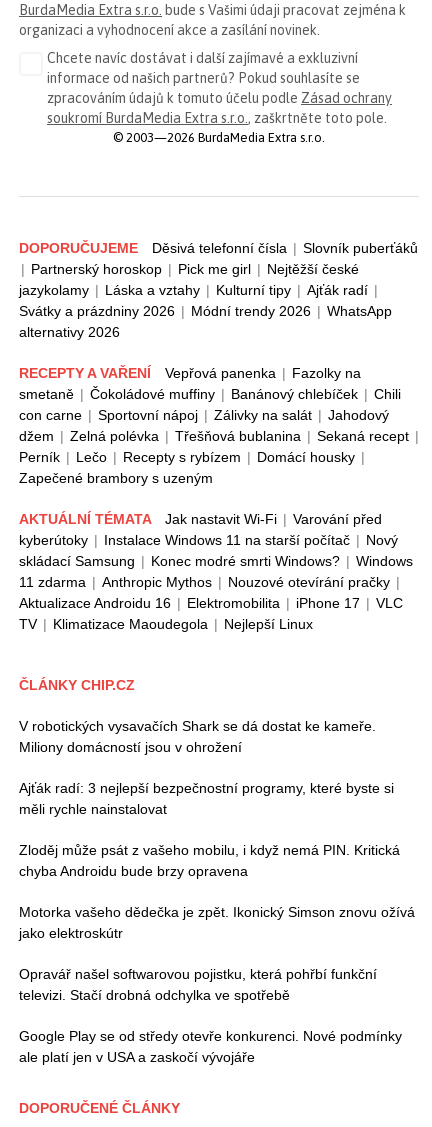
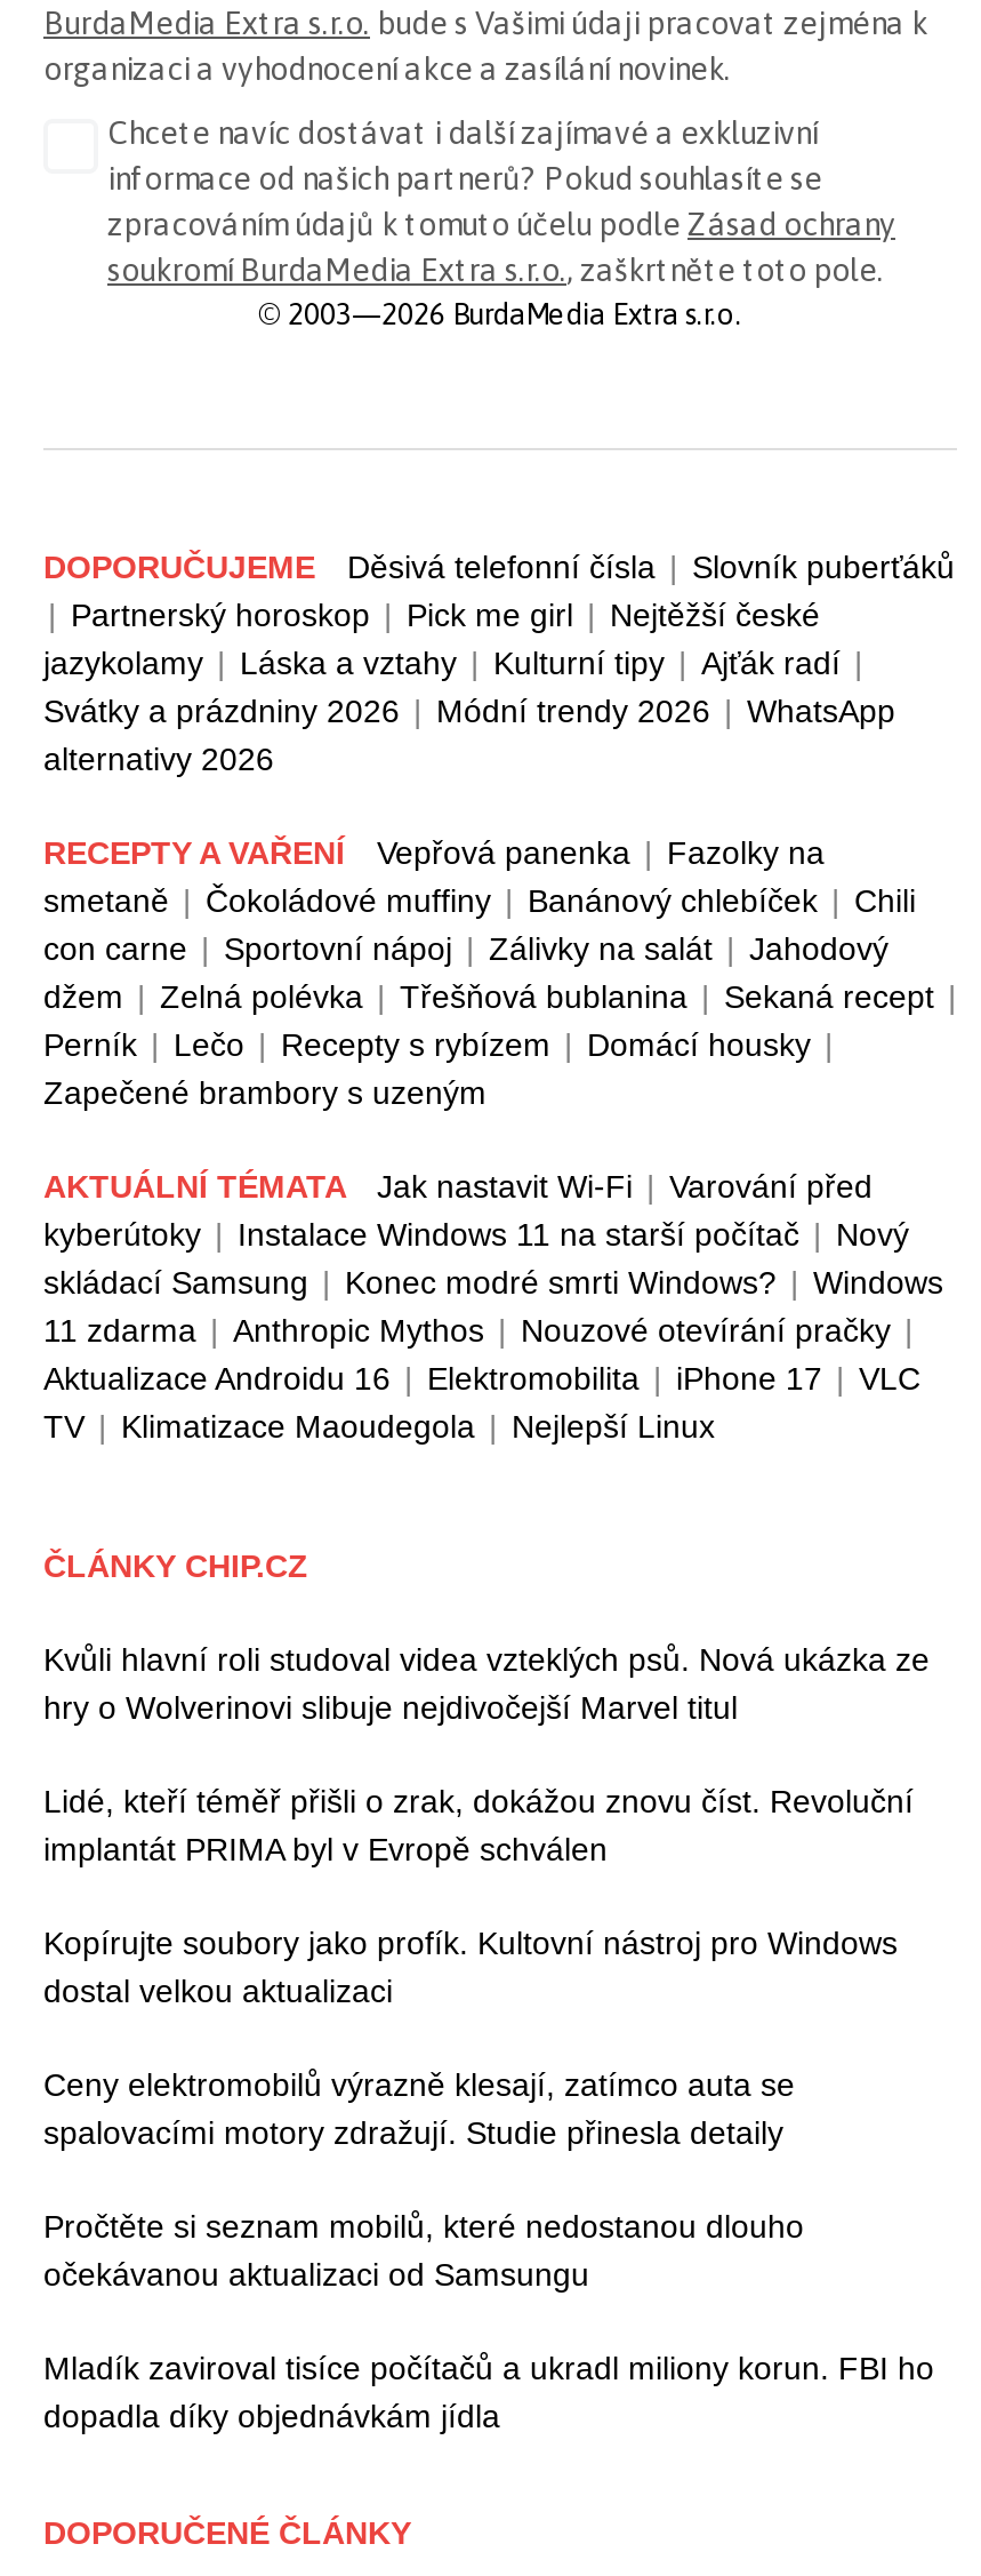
[19,718,376,755] V robotických vysavačích Shark se dá dostat ke kameře. | Miliony domácností jsou v ohrožení -> [43,1642,930,1726] Kvůli hlavní roli studoval videa vzteklých psů. Nová ukázka ze | hry o Wolverinovi slibuje nejdivočejší Marvel titul
[19,780,394,817] Ajťák radí: 3 nejlepší bezpečnostní programy, které byste si | měli rychle nainstalovat -> [43,1783,914,1868] Lidé, kteří téměř přišli o zrak, dokážou znovu číst. Revoluční | implantát PRIMA byl v Evropě schválen
[19,842,400,879] Zloděj může psát z vašeho mobilu, i když nemá PIN. Kritická | chyba Androidu bude brzy opravena -> [43,1925,898,2010] Kopírujte soubory jako profík. Kultovní nástroj pro Windows | dostal velkou aktualizaci
[19,904,415,941] Motorka vašeho dědečka je zpět. Ikonický Simson znovu ožívá | jako elektroskútr -> [43,2067,795,2151] Ceny elektromobilů výrazně klesají, zatímco auta se | spalovacími motory zdražují. Studie přinesla detaily
[19,966,377,1003] Opravář našel softwarovou pojistku, která pohřbí funkční | televizi. Stačí drobná odchylka ve spotřebě -> [43,2208,804,2293] Pročtěte si seznam mobilů, které nedostanou dlouho | očekávanou aktualizaci od Samsungu
[19,1028,402,1065] Google Play se od středy otevře konkurenci. Nové podmínky | ale platí jen v USA a zaskočí vývojáře -> [43,2350,934,2435] Mladík zaviroval tisíce počítačů a ukradl miliony korun. FBI ho | dopadla díky objednávkám jídla

